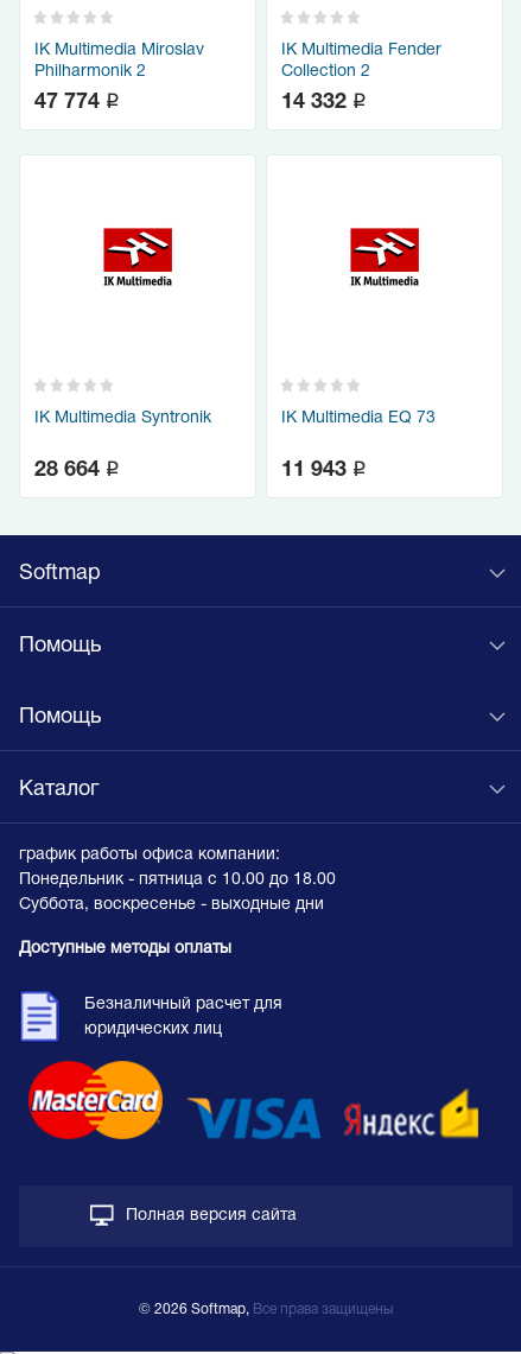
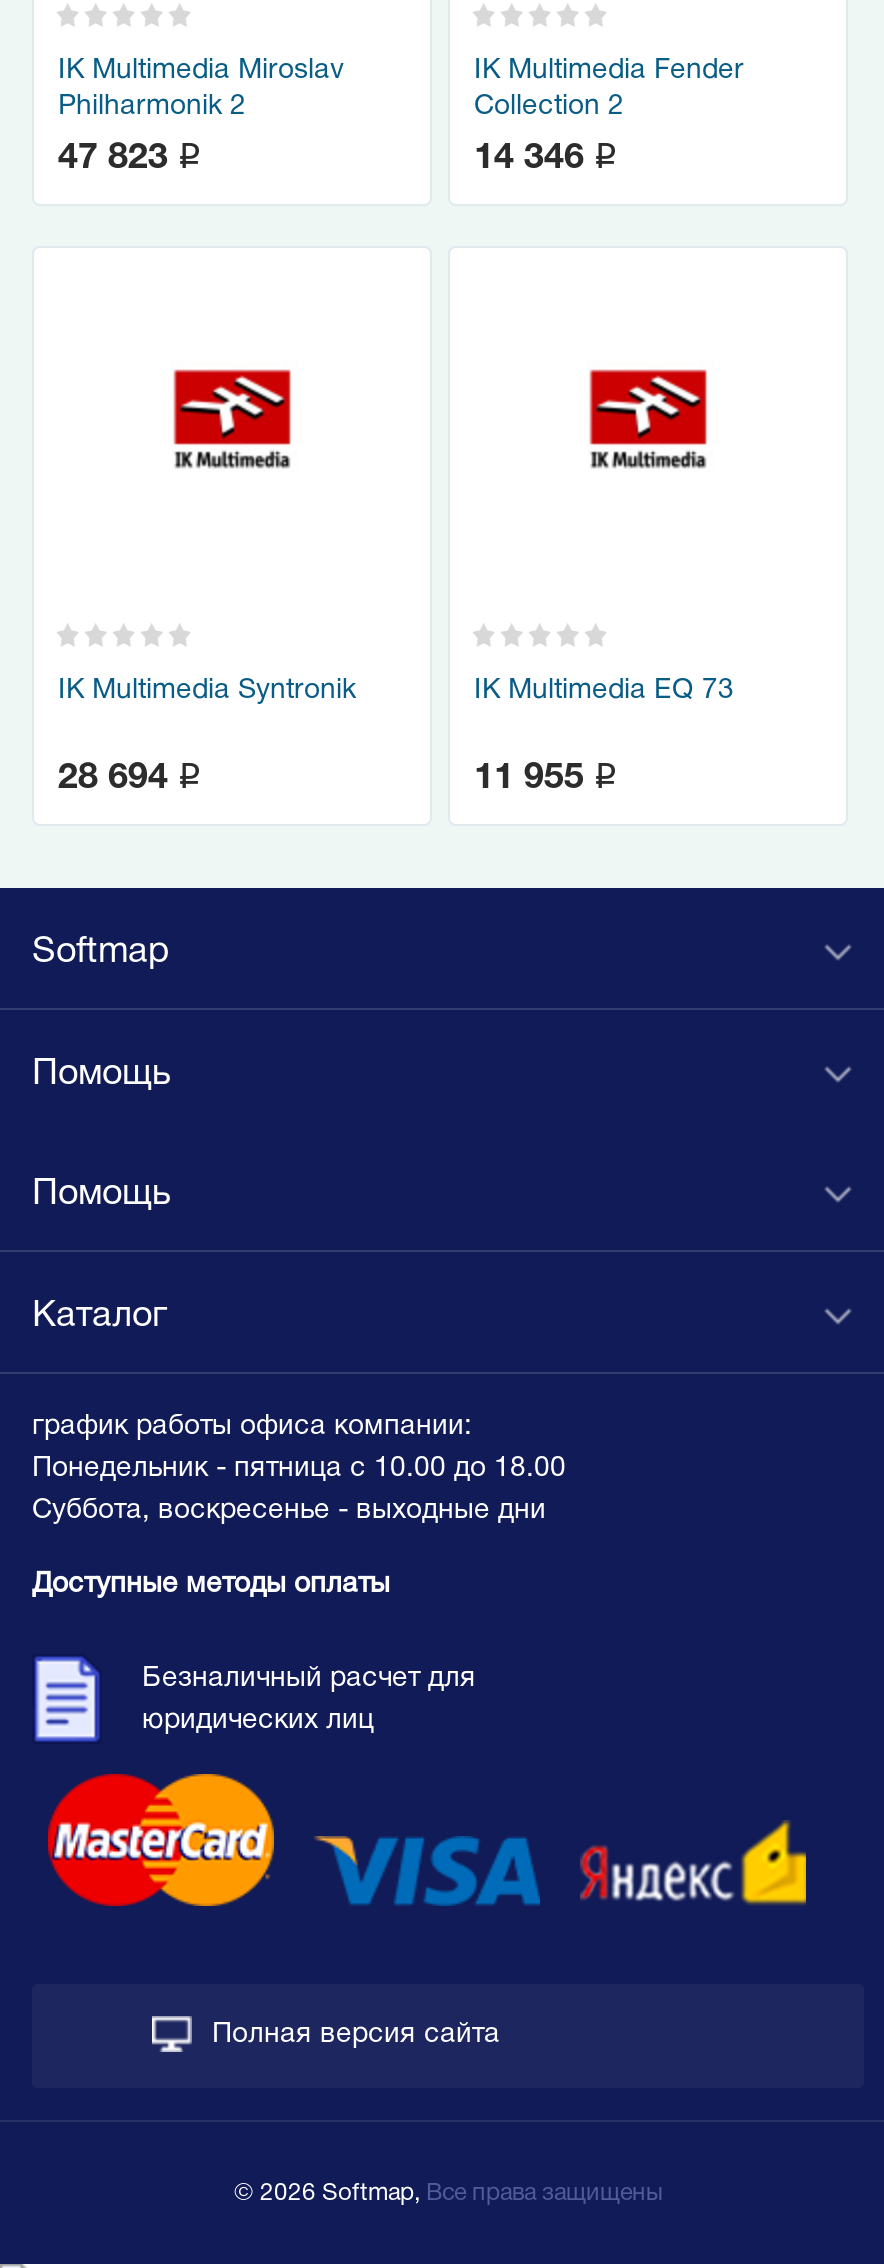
[34,91,120,114] 47 774 q -> [58,140,202,178] 47 823 q
[281,91,367,114] 14 332 q -> [474,140,618,178] 14 346 q
[34,459,120,482] 28 664 q -> [58,760,202,798] 28 694 q
[281,459,367,482] 11 943 q -> [474,760,618,798] 11 955 q

